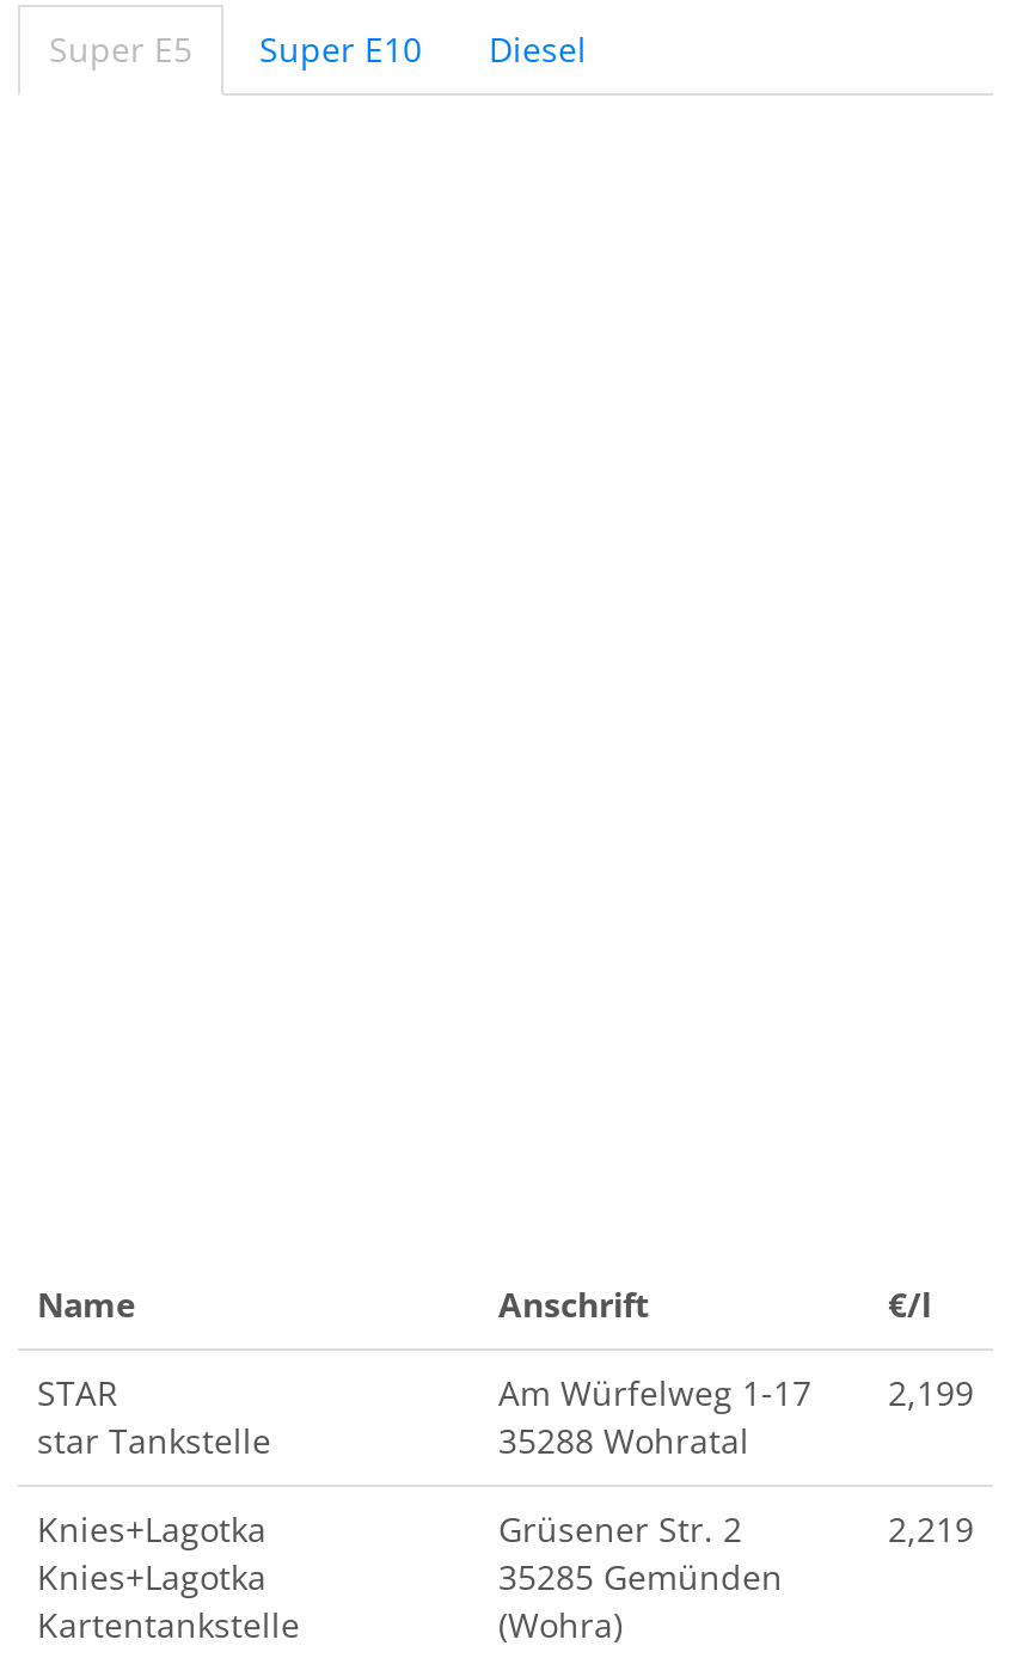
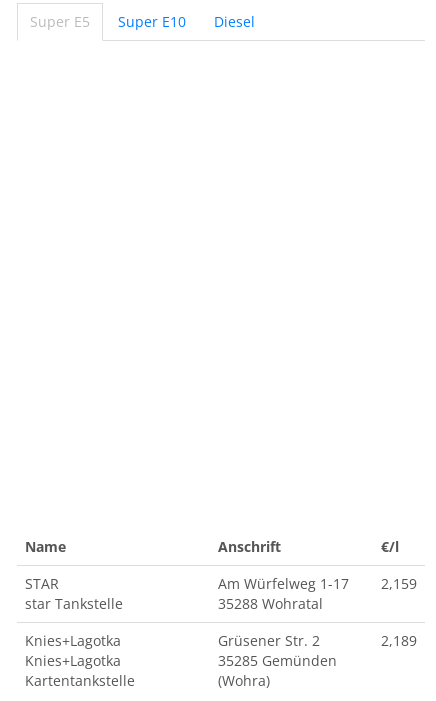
[498,1370,974,1415] Am Würfelweg 1-17 2,199 -> [218,574,417,593] Am Würfelweg 1-17 2,159
[888,1506,974,1552] 2,219 -> [381,631,417,650] 2,189

